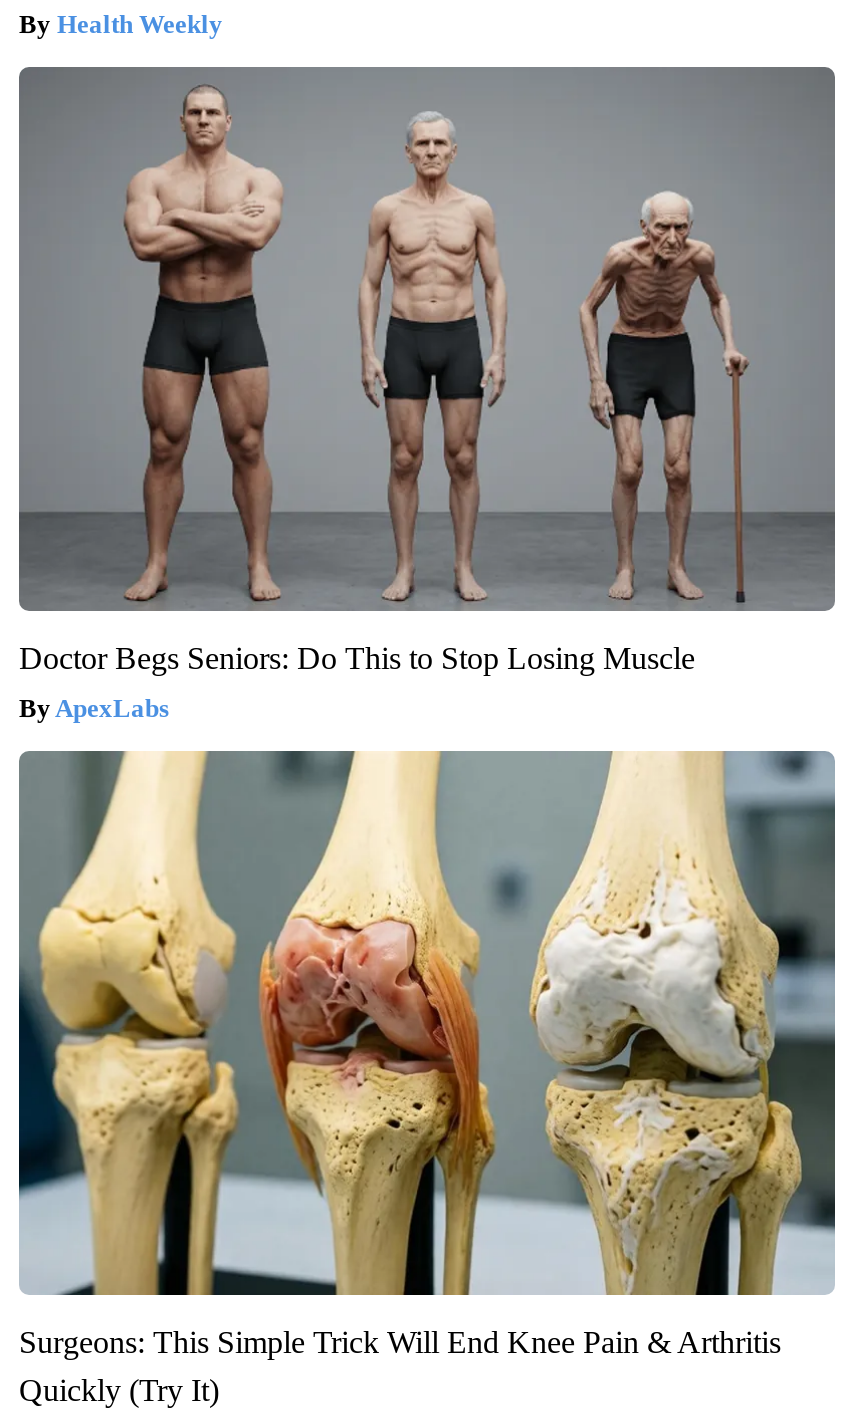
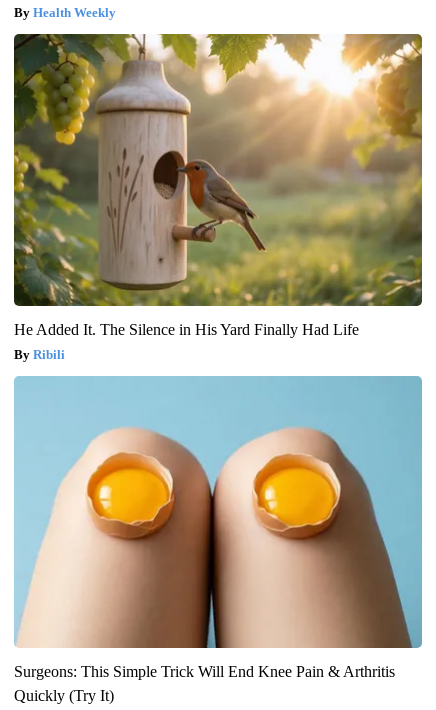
[17,65,837,675] [image] | Doctor Begs Seniors: Do This to Stop Losing Muscle -> [13,33,422,338] [image] | He Added It. The Silence in His Yard Finally Had Life
[55,693,169,723] ApexLabs -> [33,347,65,362] Ribili
[17,749,837,1297] [image] -> [14,375,422,649] [image]

